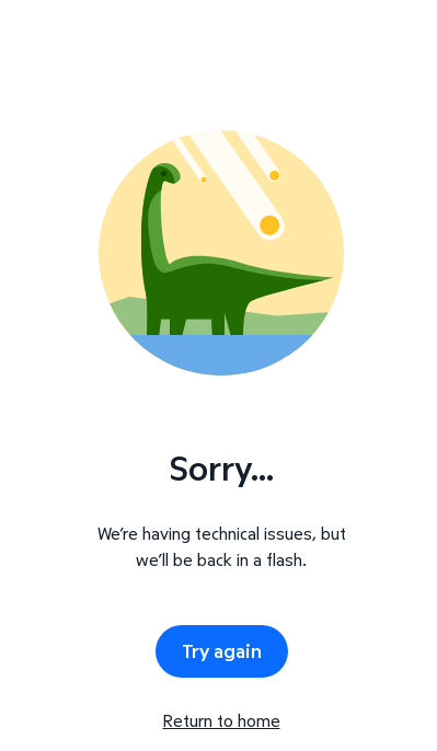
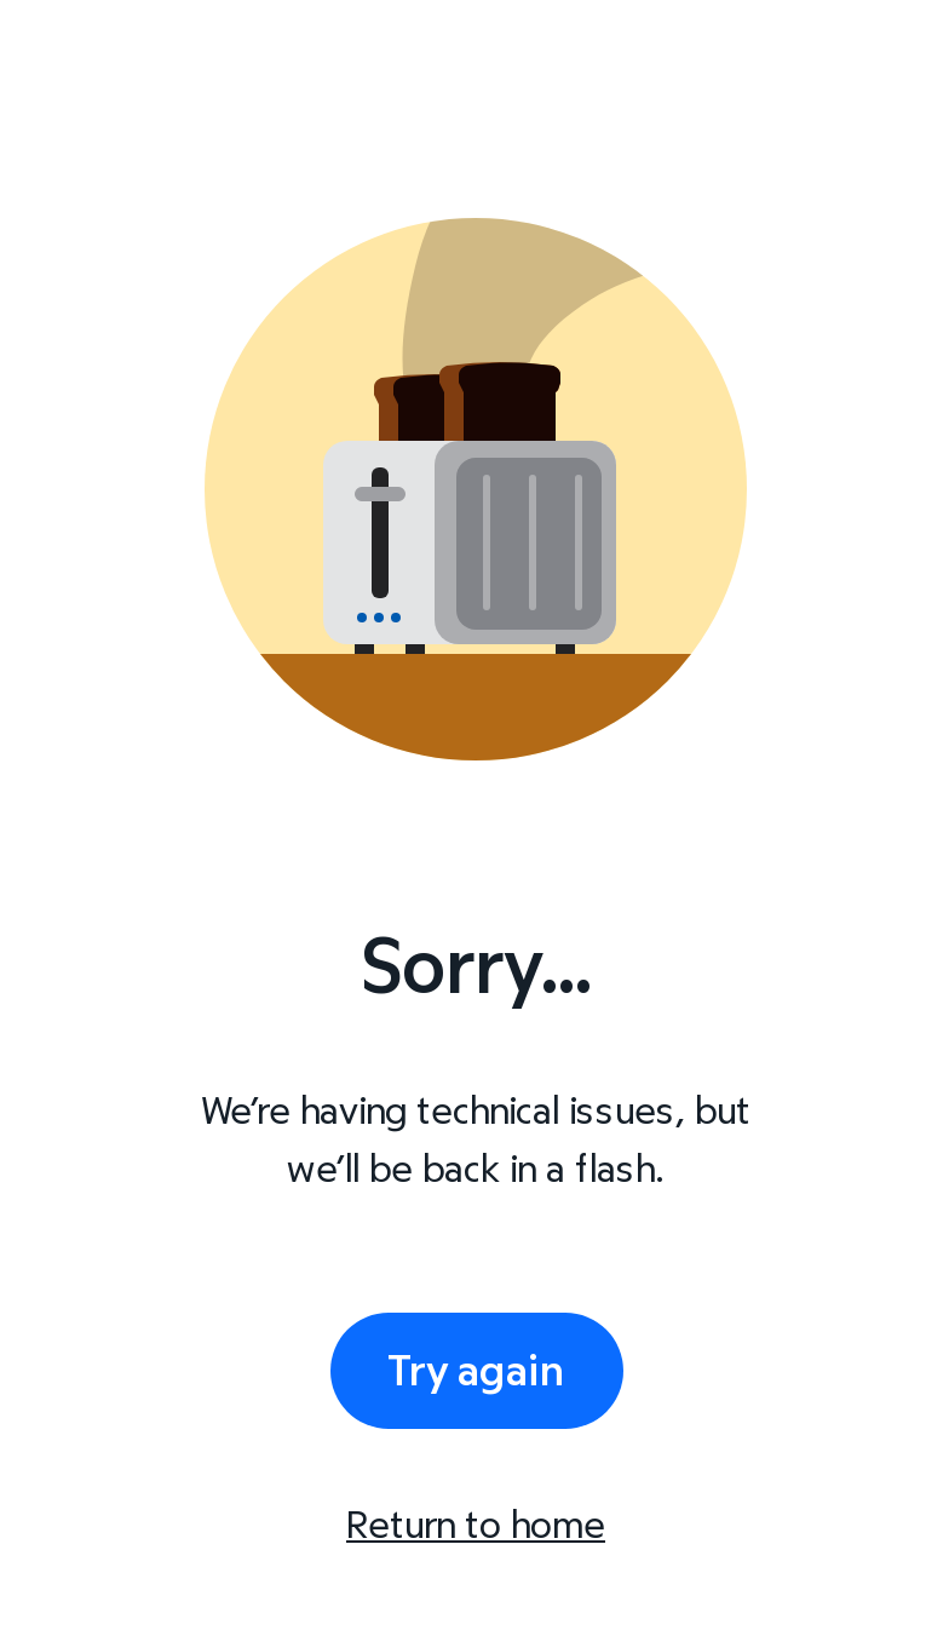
[110,131,333,377] [image] -> [231,218,715,763] [image]

